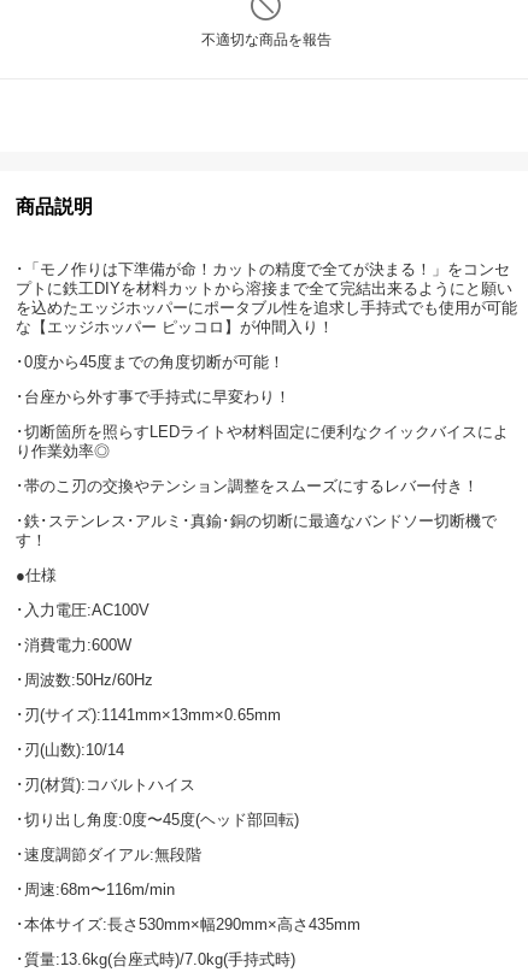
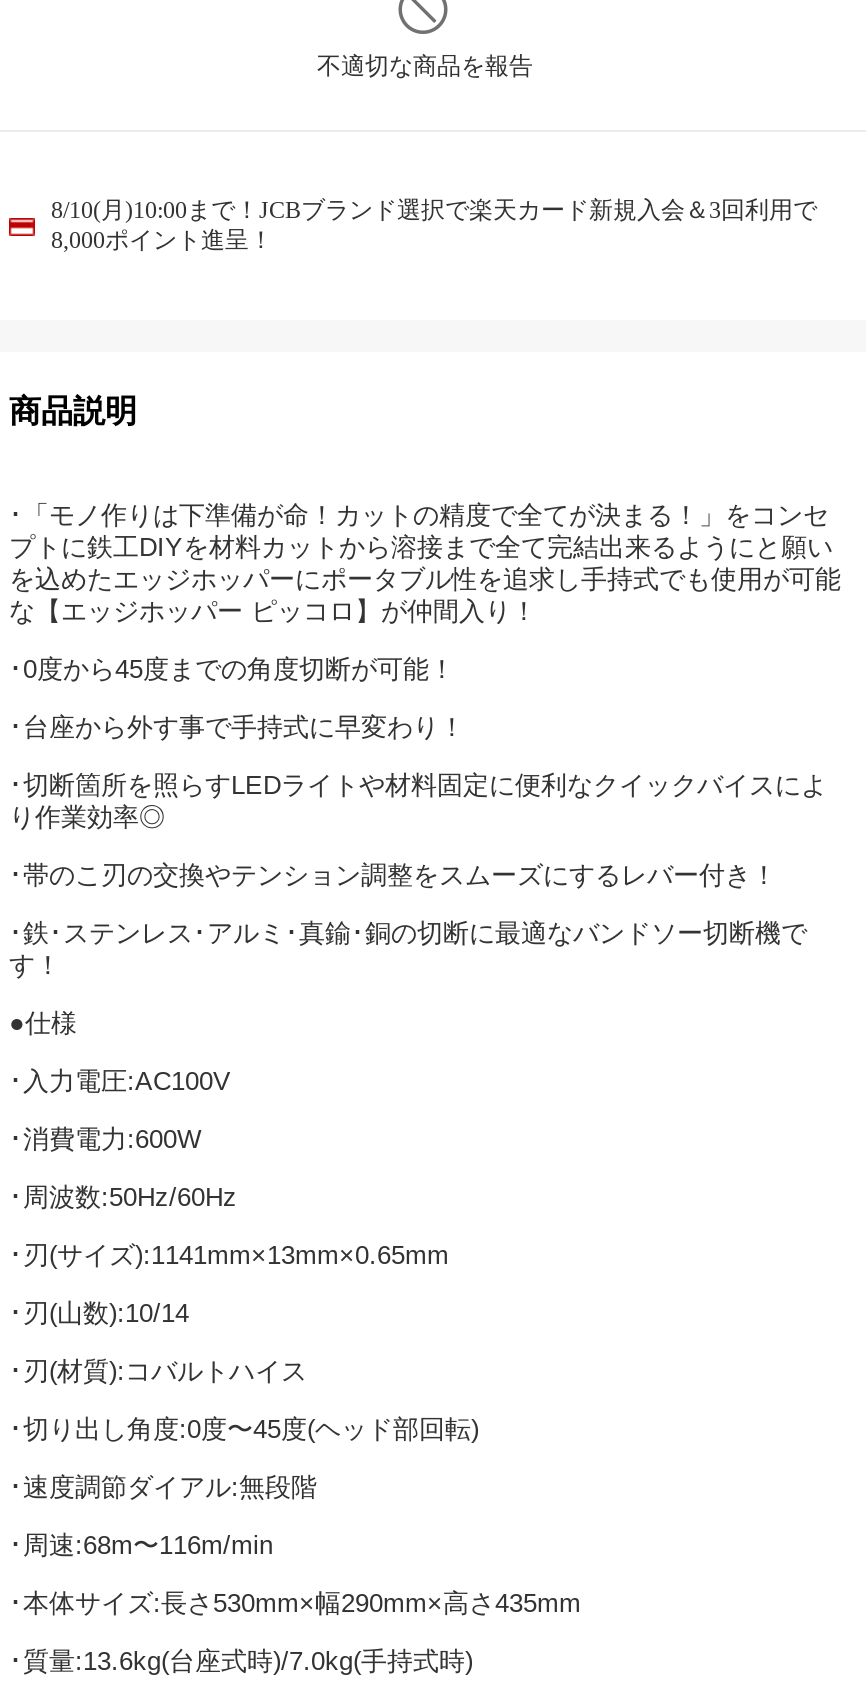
none -> [51,196,817,254] 8/10(月)10:00まで！JCBブランド選択で楽天カード新規入会＆3回利用で | 8,000ポイント進呈！

